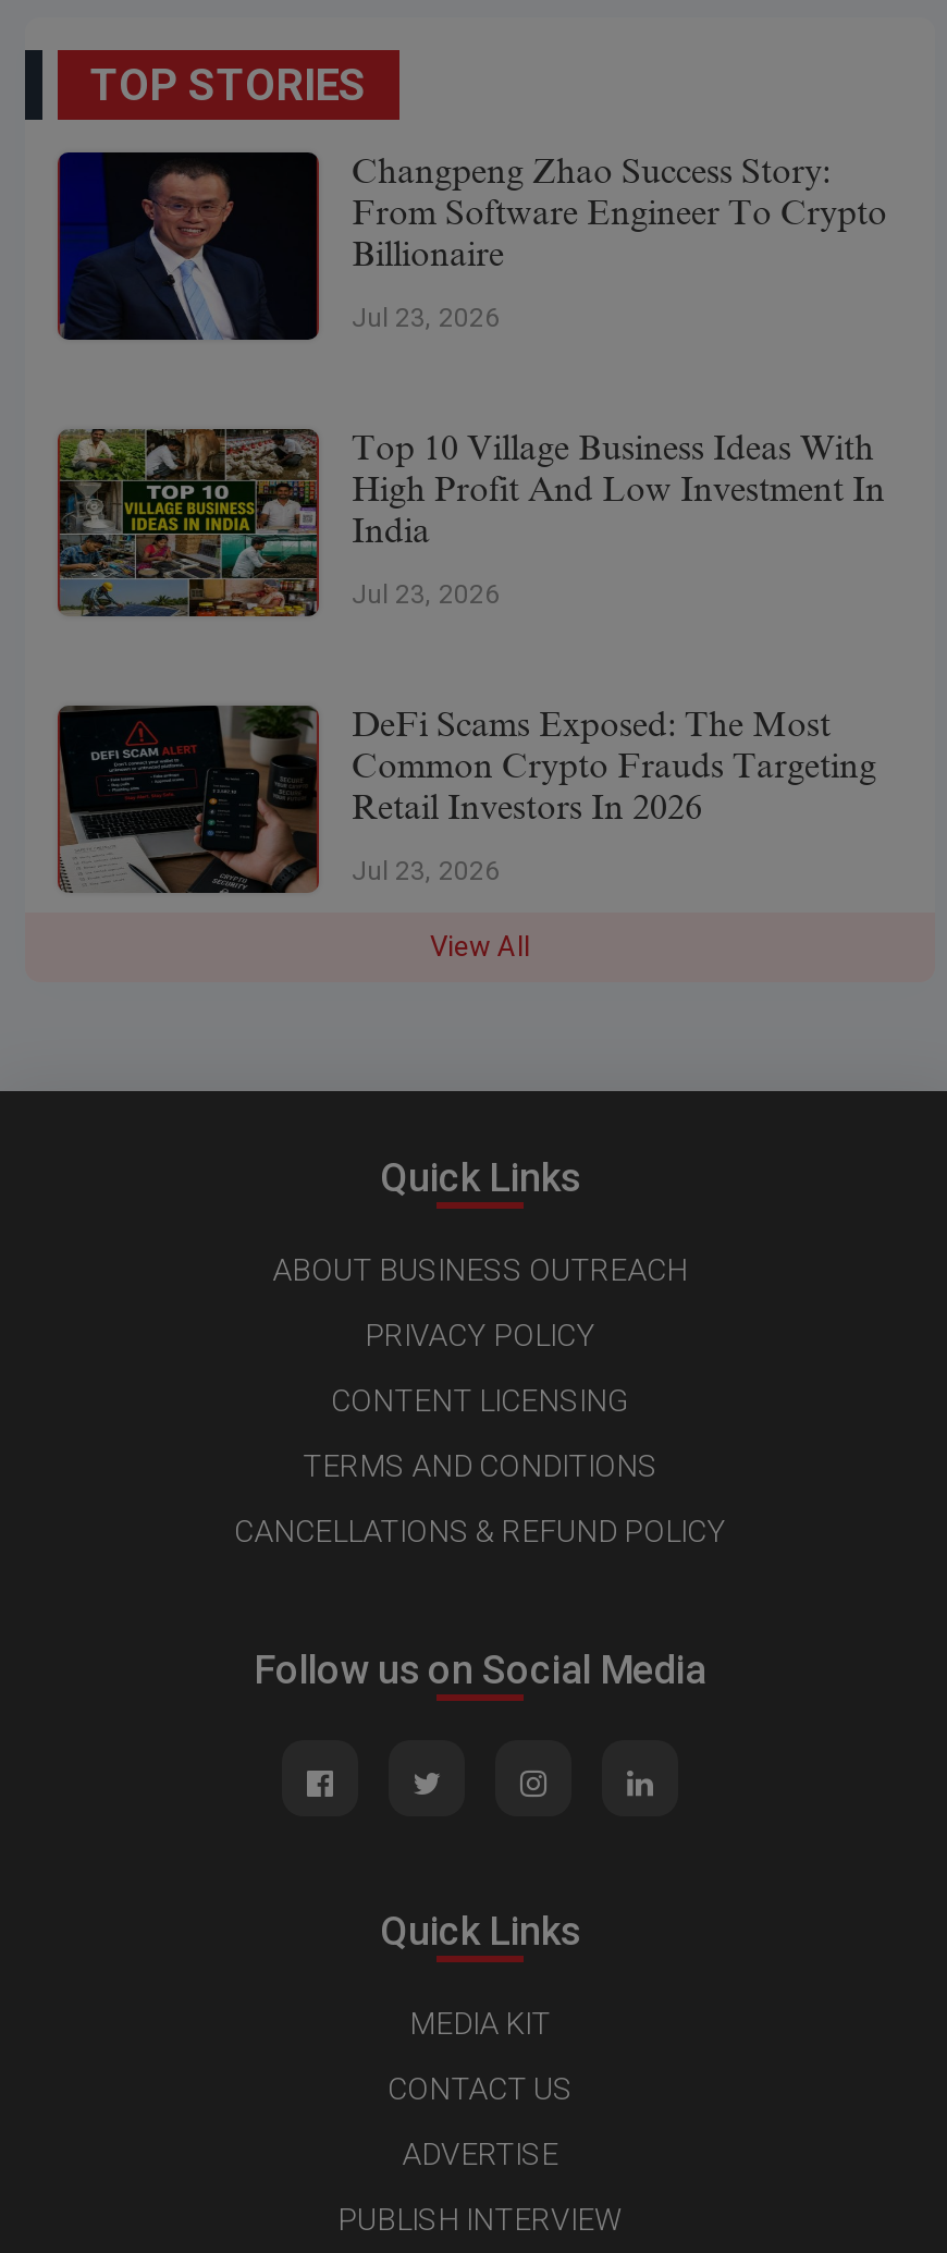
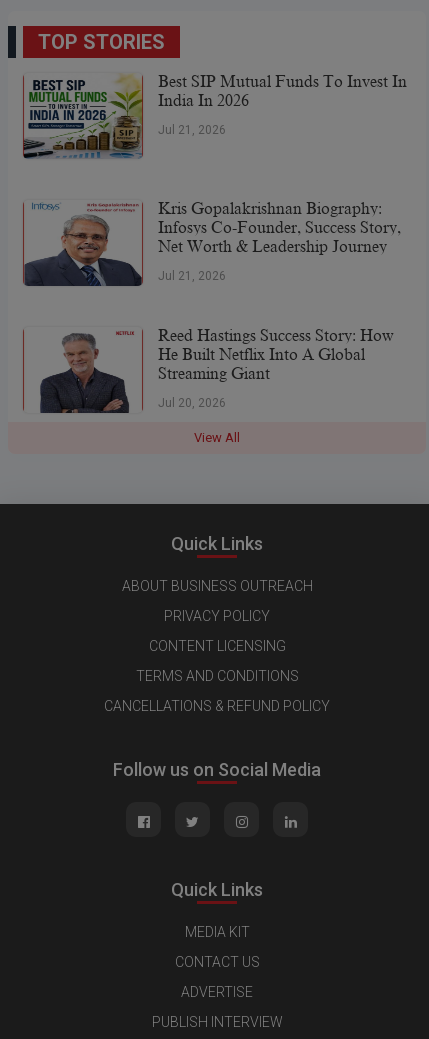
[58,150,887,342] [image] | Changpeng Zhao Success Story: | From Software Engineer To Crypto | Billionaire -> [23,73,407,159] [image] | Best SIP Mutual Funds To Invest In | India In 2026
[352,302,500,332] Jul 23, 2026 -> [158,123,226,137] Jul 21, 2026
[58,427,885,619] [image] | Top 10 Village Business Ideas With | High Profit And Low Investment In | India -> [23,200,401,287] [image] | Kris Gopalakrishnan Biography: | Infosys Co-Founder, Success Story, | Net Worth & Leadership Journey
[352,578,500,609] Jul 23, 2026 -> [158,269,226,283] Jul 21, 2026
[58,703,876,895] [image] | DeFi Scams Exposed: The Most | Common Crypto Frauds Targeting | Retail Investors In 2026 -> [24,327,394,414] [image] | Reed Hastings Success Story: How | He Built Netflix Into A Global | Streaming Giant
[352,855,500,886] Jul 23, 2026 -> [158,396,226,410] Jul 20, 2026

